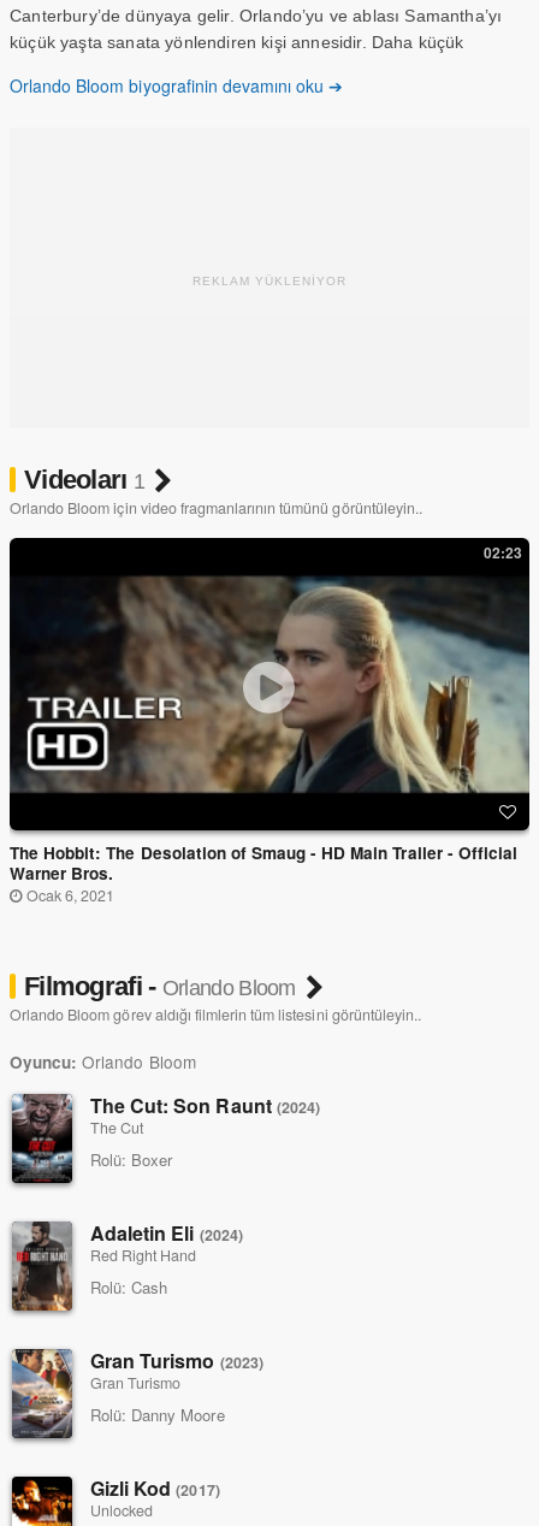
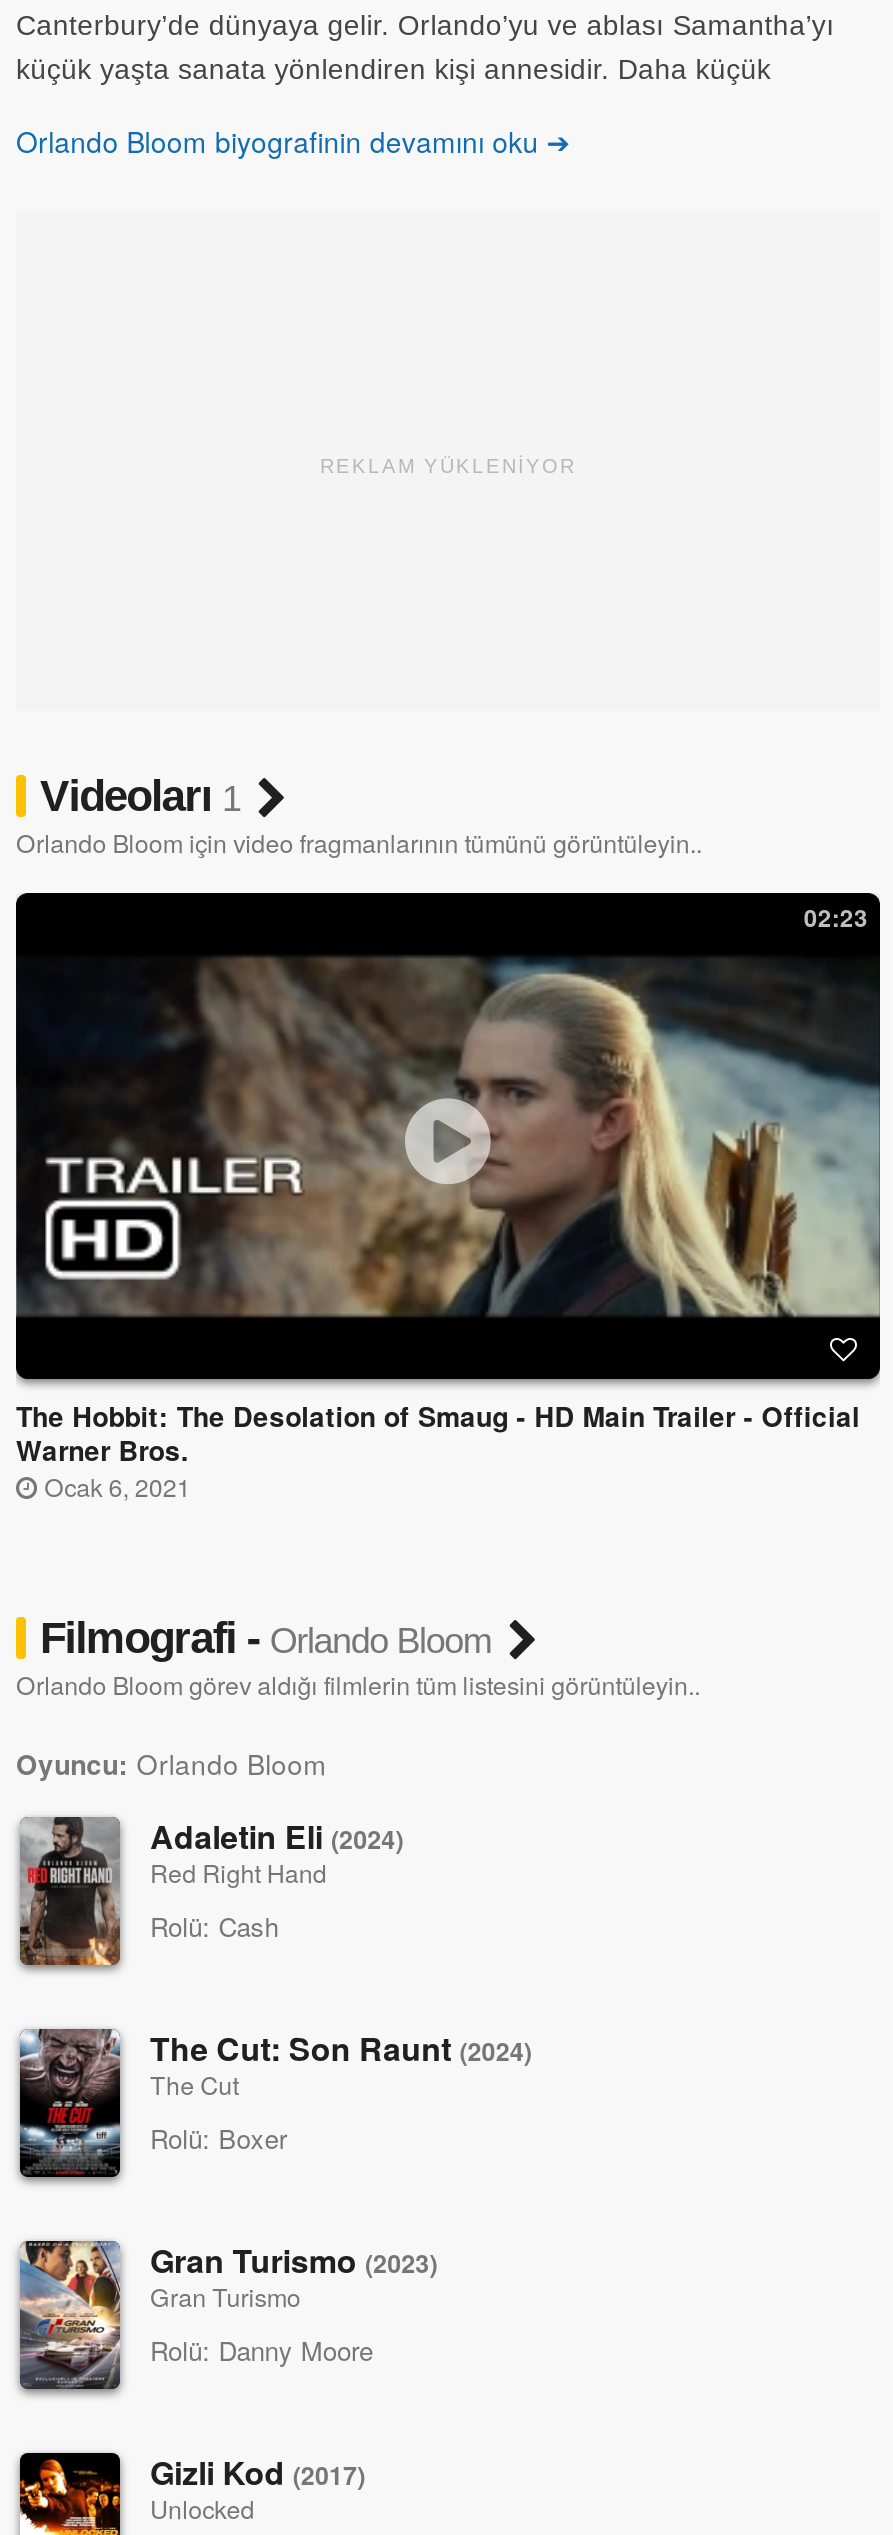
moved [10,1091,320,1183] -> [16,2024,532,2177]: [image] | The Cut: Son Raunt (2024) | The Cut | Rolü: Boxer
moved [13,1219,243,1312] -> [20,1812,403,1967]: [image] | Adaletin Eli (2024) | Red Right Hand | Rolü: Cash

